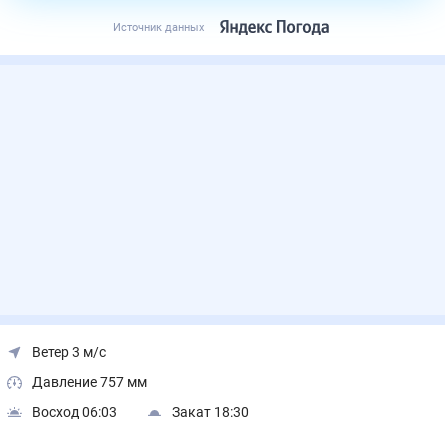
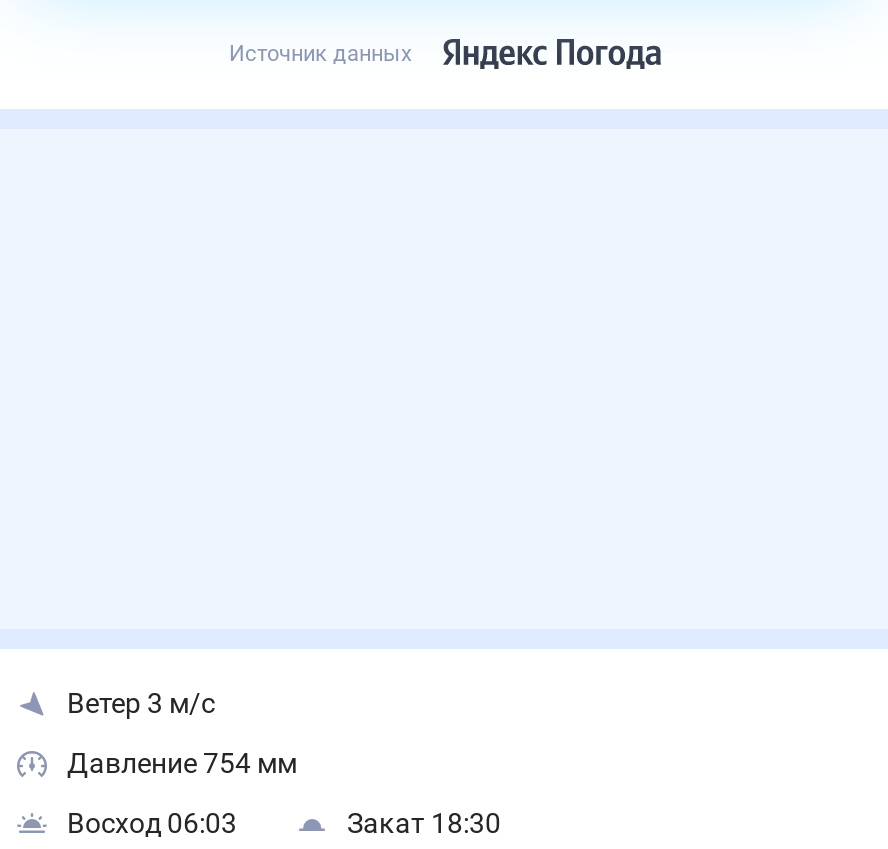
[32,374,147,390] Давление 757 мм -> [67,747,297,779] Давление 754 мм

